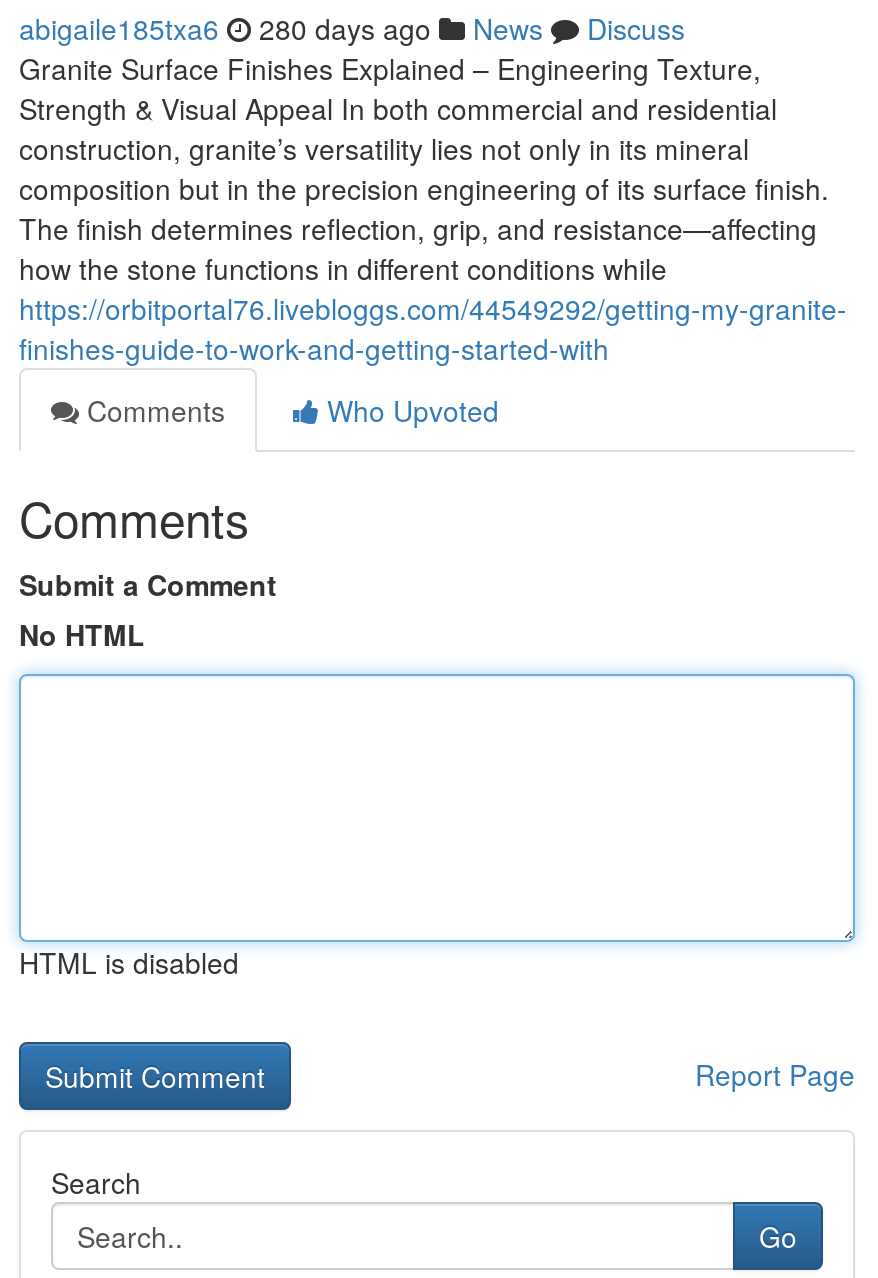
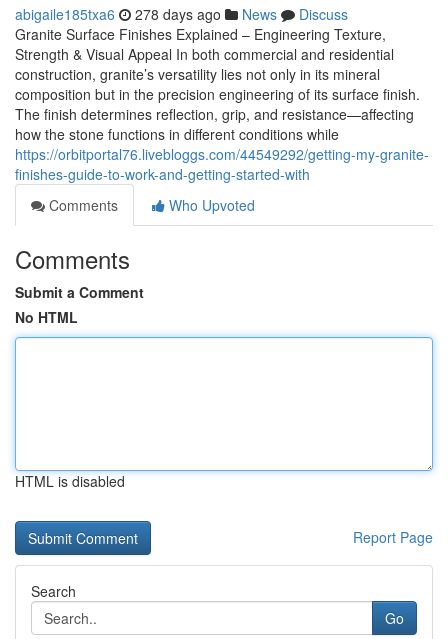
[19,8,685,48] abigaile185txa6 280 days ago News Discuss -> [15,4,348,24] abigaile185txa6 278 days ago News Discuss

